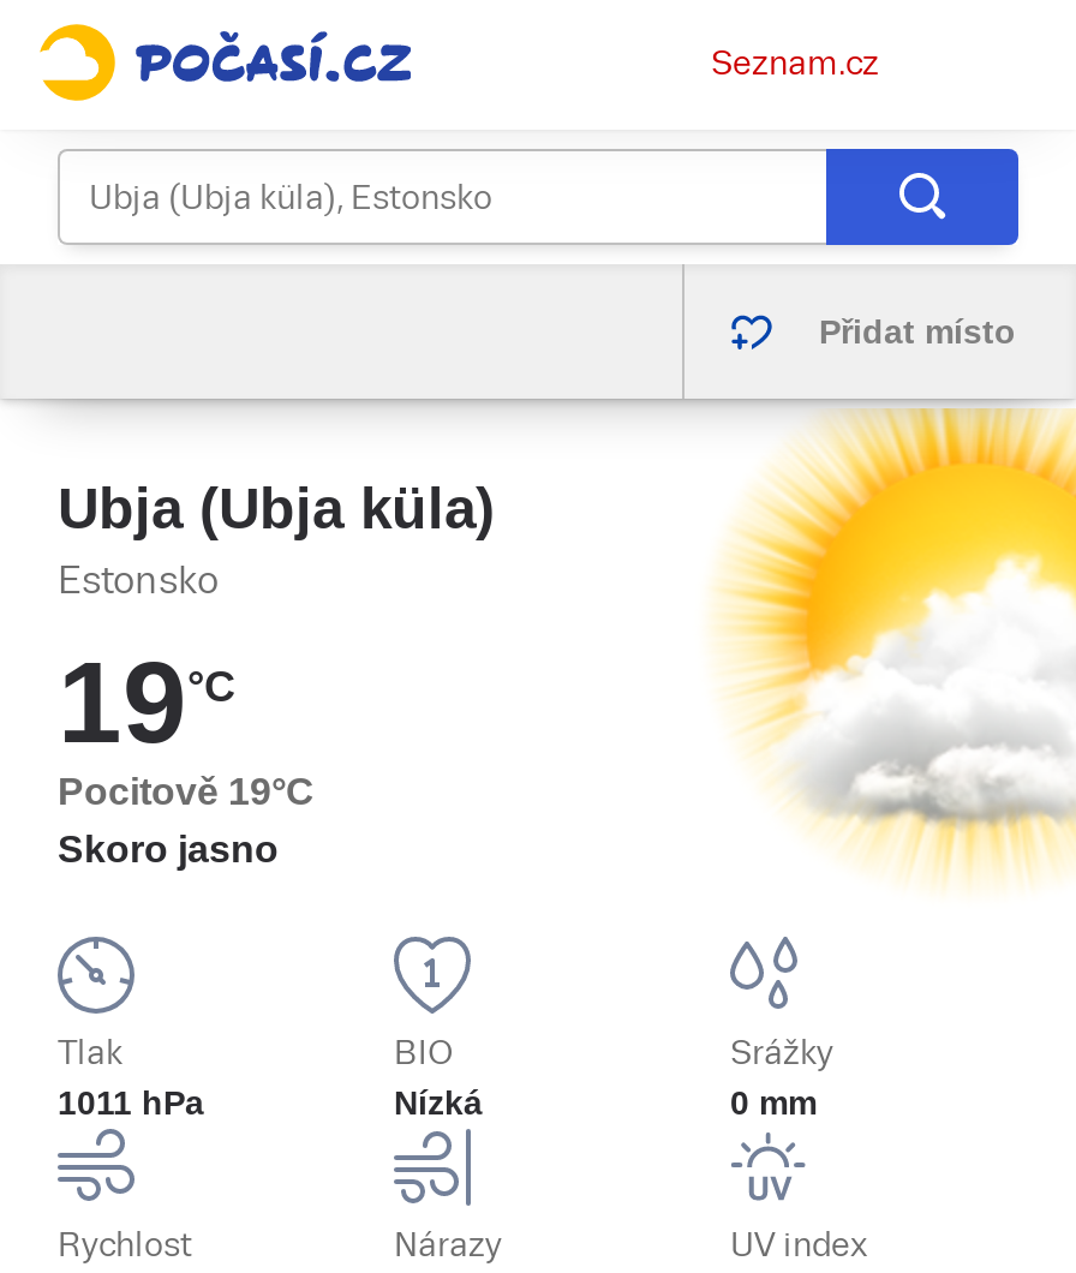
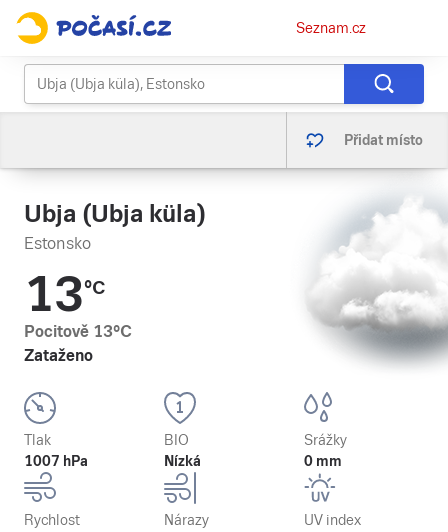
[713,406,1069,874] [image] -> [298,172,445,366] [image]
[58,639,315,869] 19°C | Pocitově 19°C | Skoro jasno -> [24,267,132,365] 13°C | Pocitově 13°C | Zataženo
[58,1083,204,1122] 1011 hPa -> [24,453,88,469] 1007 hPa

